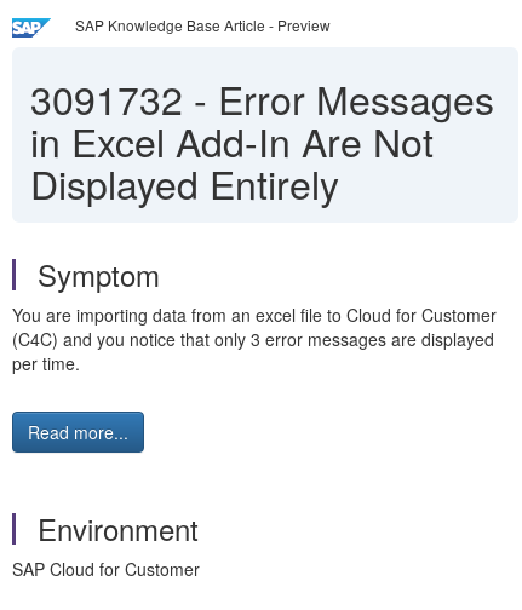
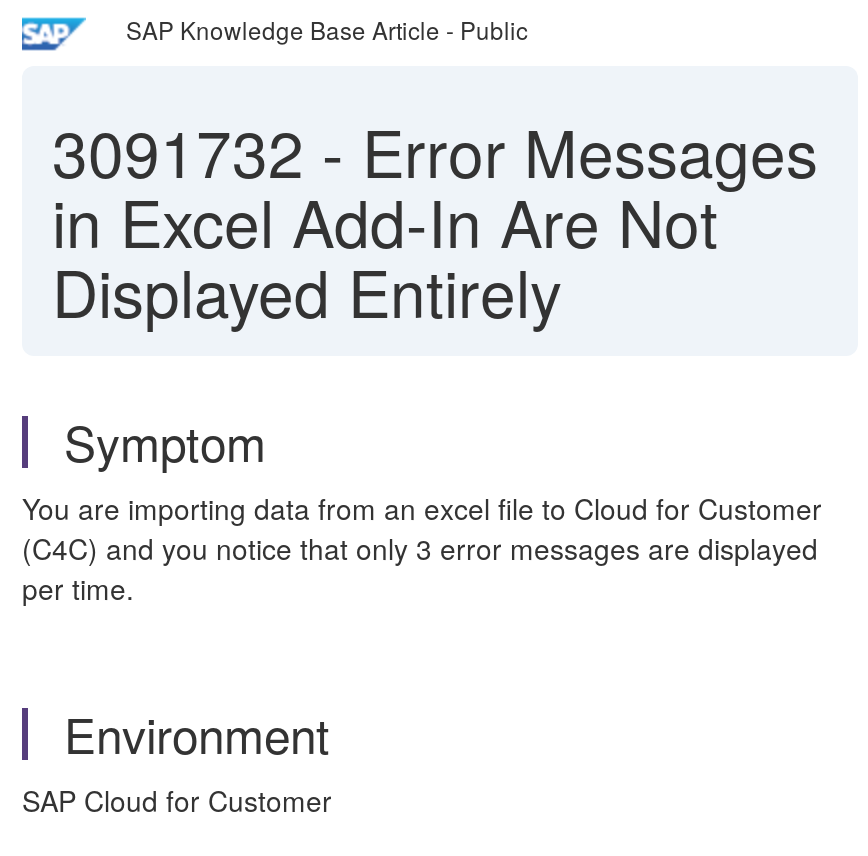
[75,15,331,35] SAP Knowledge Base Article - Preview -> [126,12,528,46] SAP Knowledge Base Article - Public
[28,420,128,444] Read more... -> none

